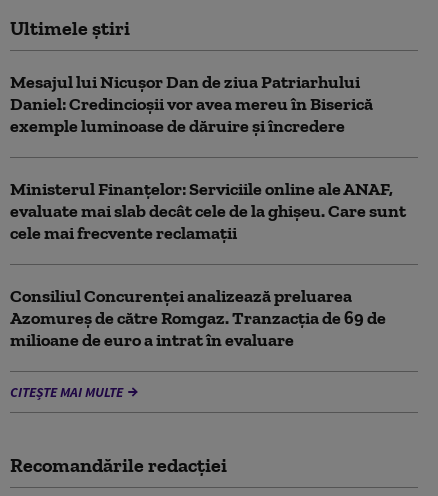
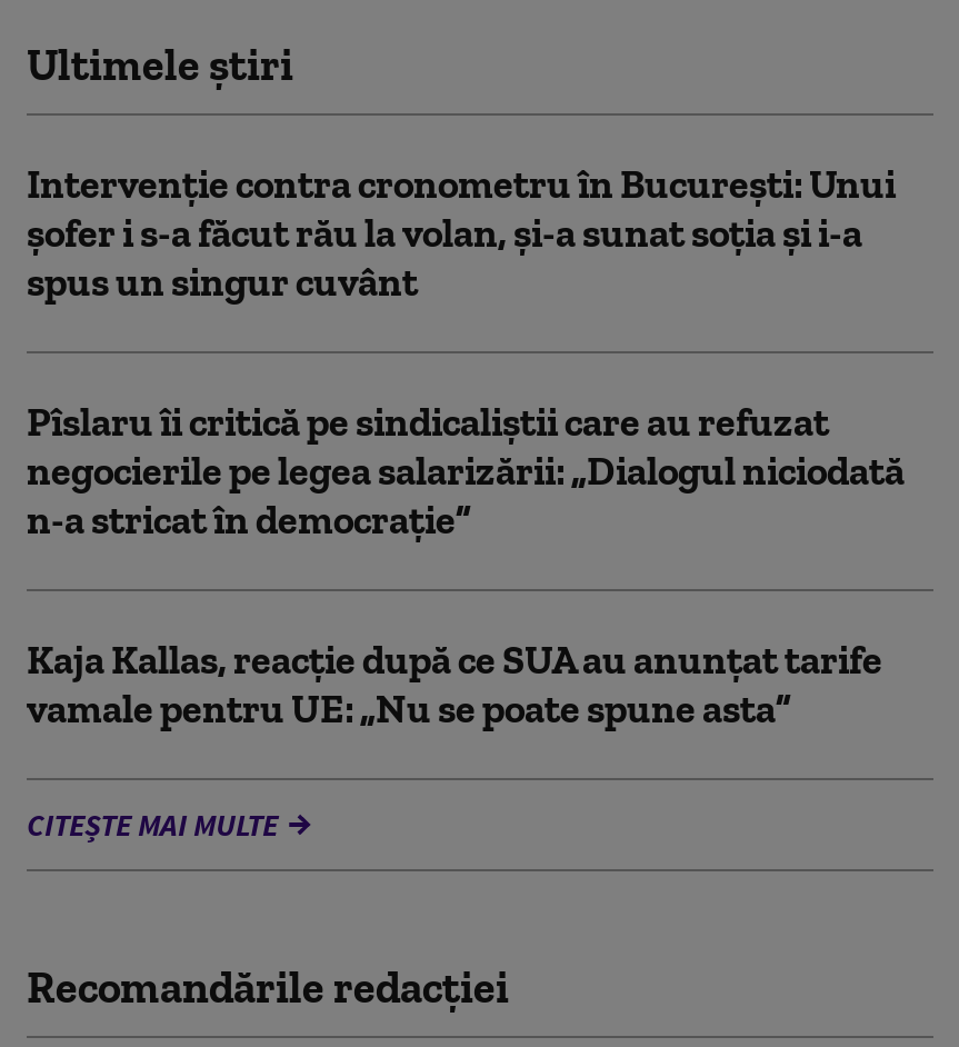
[10,71,373,137] Mesajul lui Nicuşor Dan de ziua Patriarhului | Daniel: Credincioşii vor avea mereu în Biserică | exemple luminoase de dăruire şi încredere -> [27,161,896,307] Intervenție contra cronometru în București: Unui | șofer i s-a făcut rău la volan, și-a sunat soția și i-a | spus un singur cuvânt
[10,178,406,244] Ministerul Finanțelor: Serviciile online ale ANAF, | evaluate mai slab decât cele de la ghișeu. Care sunt | cele mai frecvente reclamații -> [27,399,905,545] Pîslaru îi critică pe sindicaliștii care au refuzat | negocierile pe legea salarizării: „Dialogul niciodată | n-a stricat în democrație”
[10,285,386,351] Consiliul Concurenței analizează preluarea | Azomureș de către Romgaz. Tranzacția de 69 de | milioane de euro a intrat în evaluare -> [27,636,882,734] Kaja Kallas, reacție după ce SUA au anunțat tarife | vamale pentru UE: „Nu se poate spune asta”

